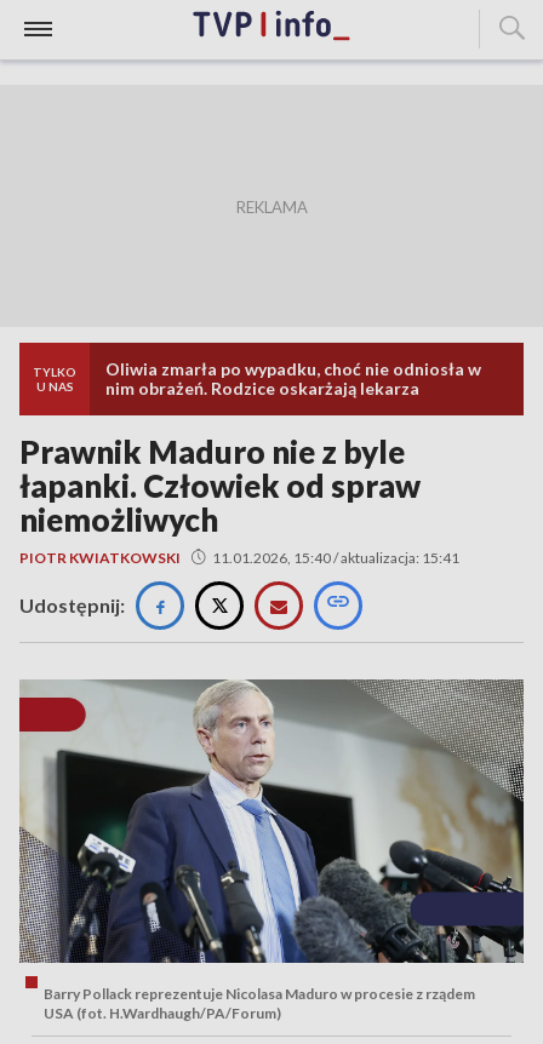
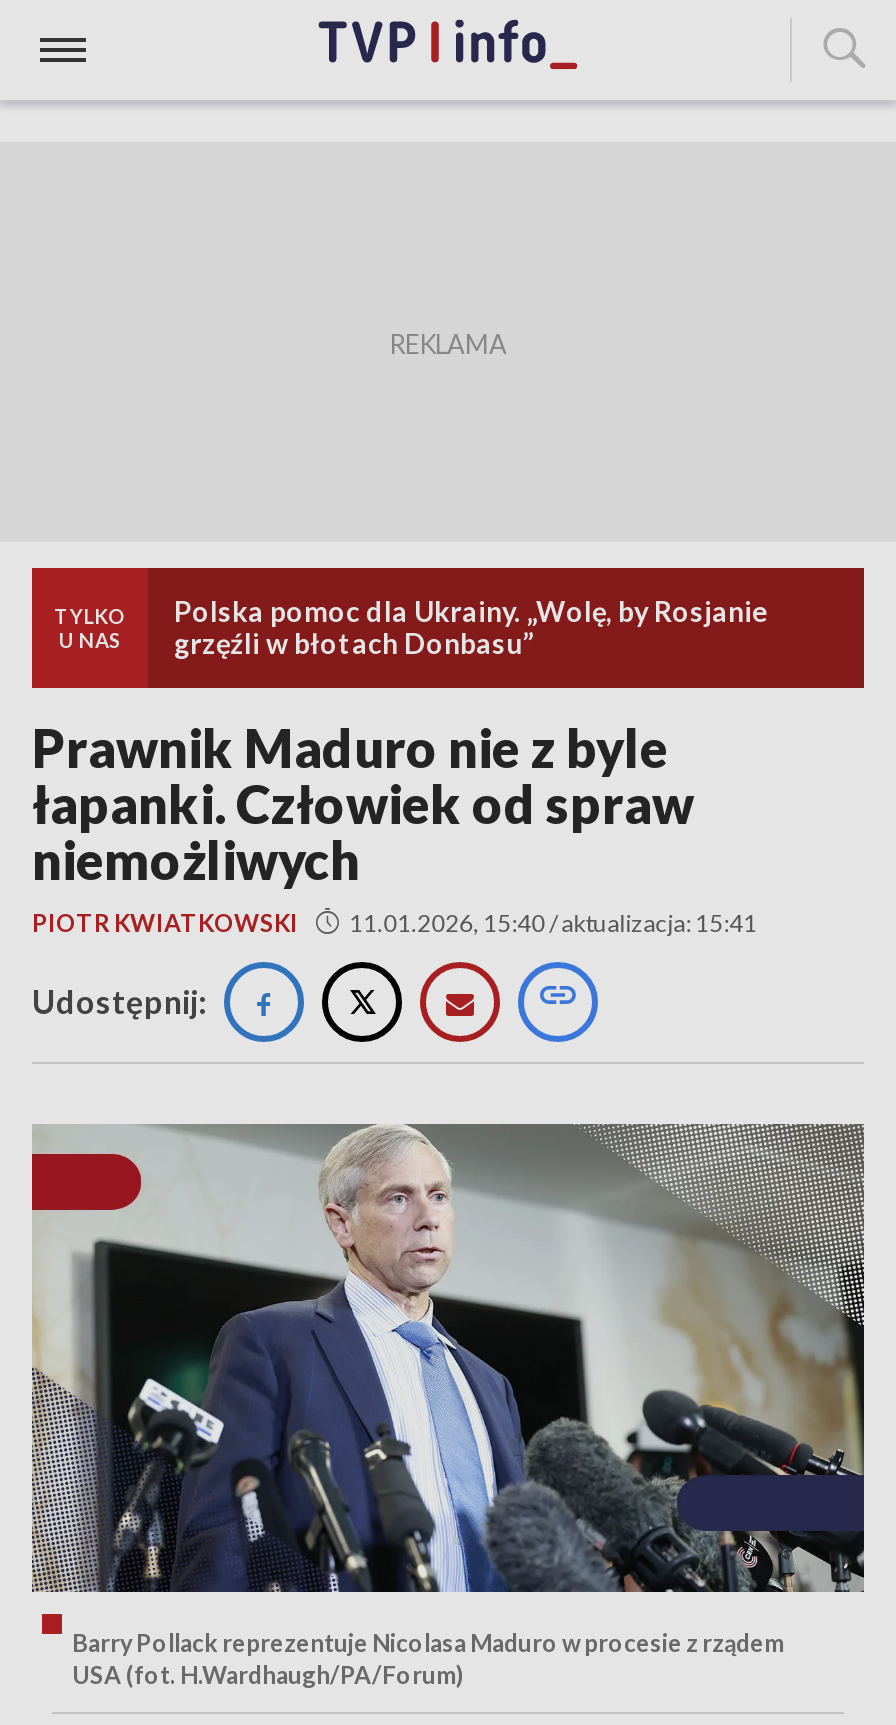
[105,358,481,398] Oliwia zmarła po wypadku, choć nie odniosła w | nim obrażeń. Rodzice oskarżają lekarza -> [174,594,768,660] Polska pomoc dla Ukrainy. „Wolę, by Rosjanie | grzęźli w błotach Donbasu”

